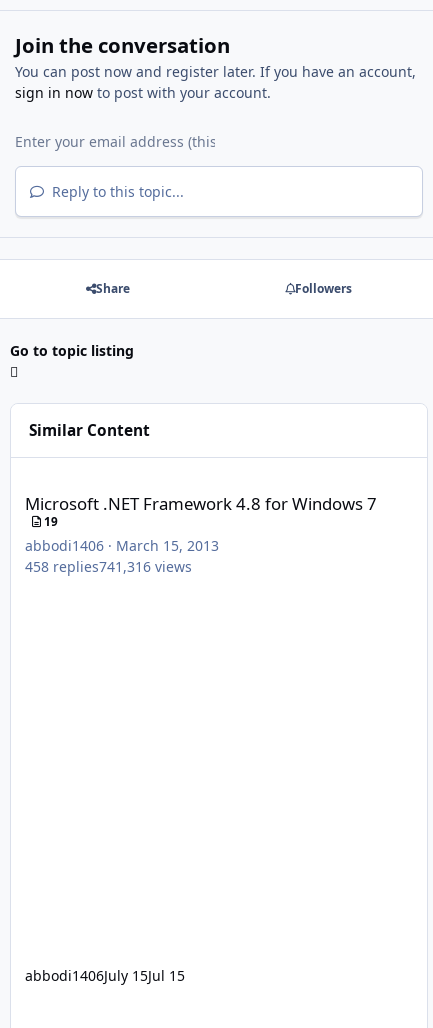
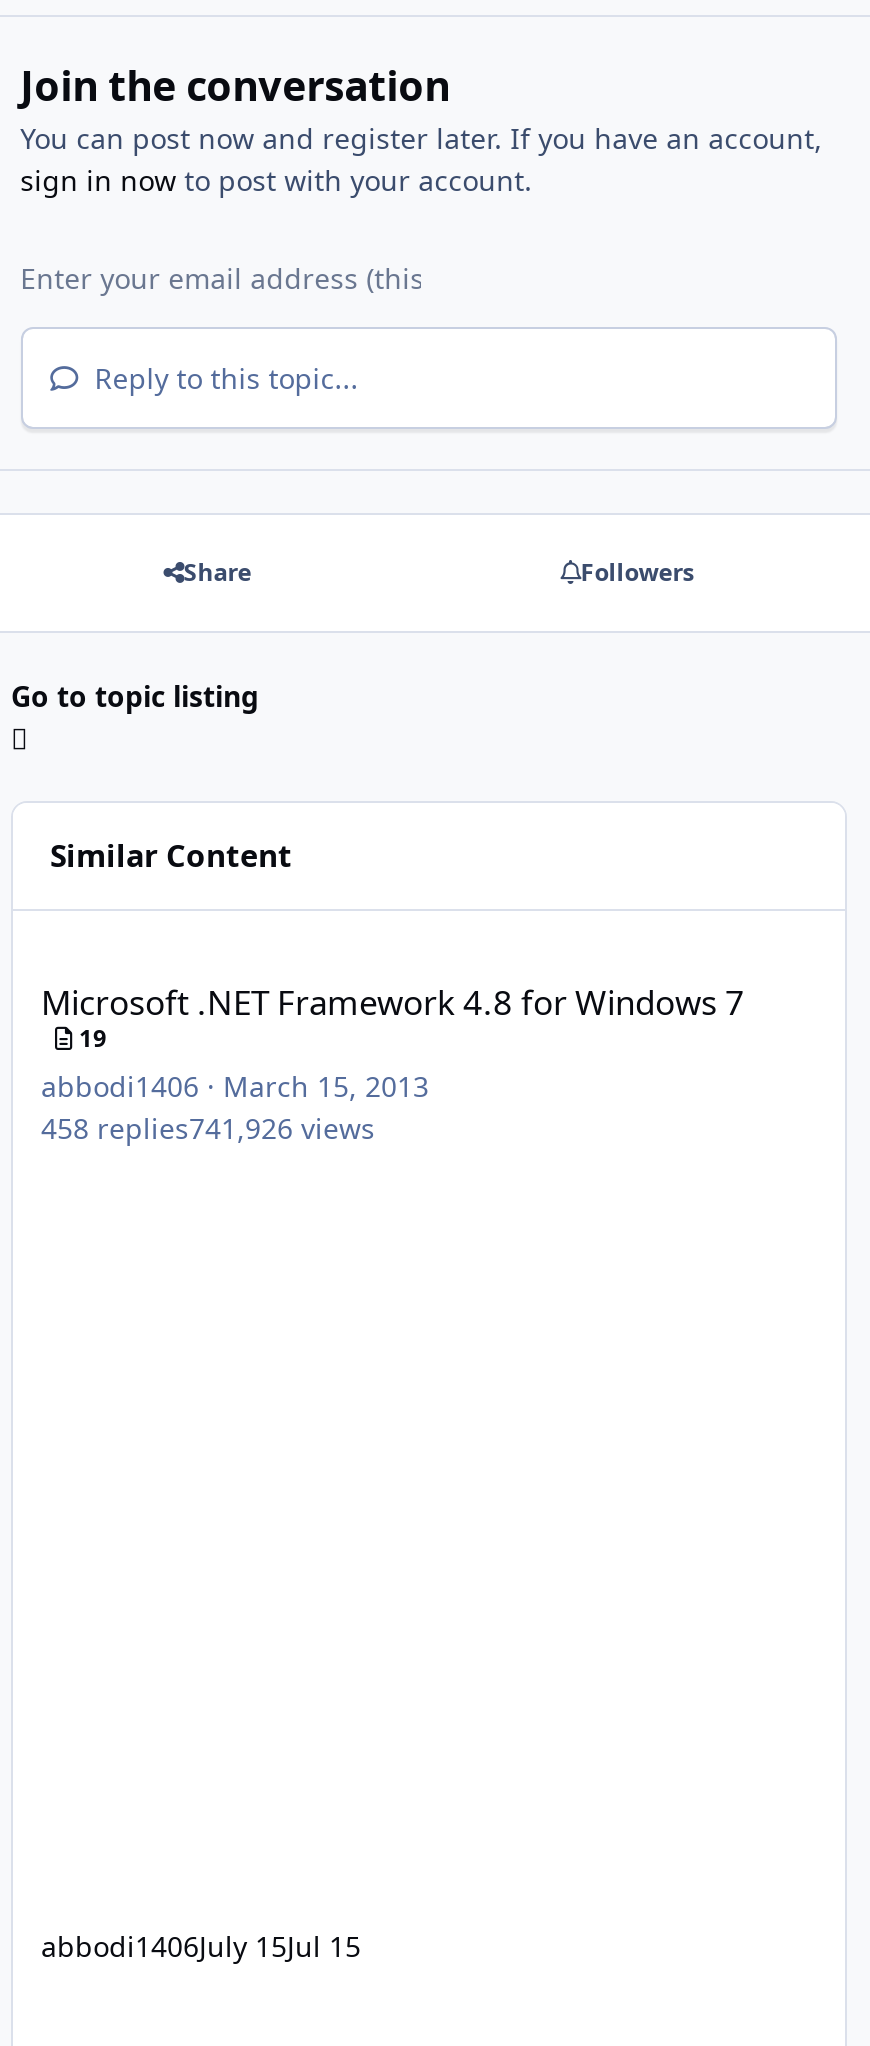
[25,557,192,576] 458 replies741,316 views -> [41,1110,375,1148] 458 replies741,926 views

